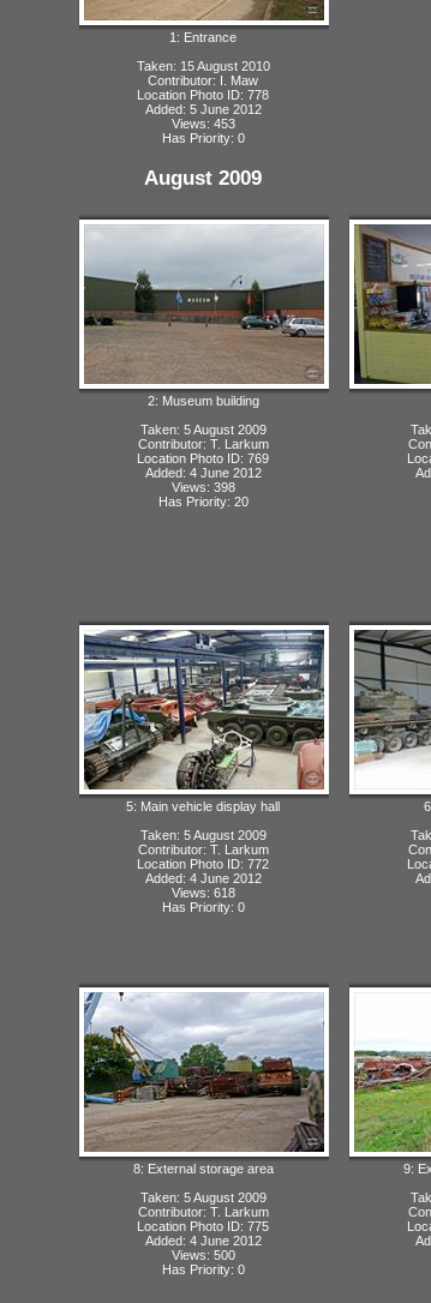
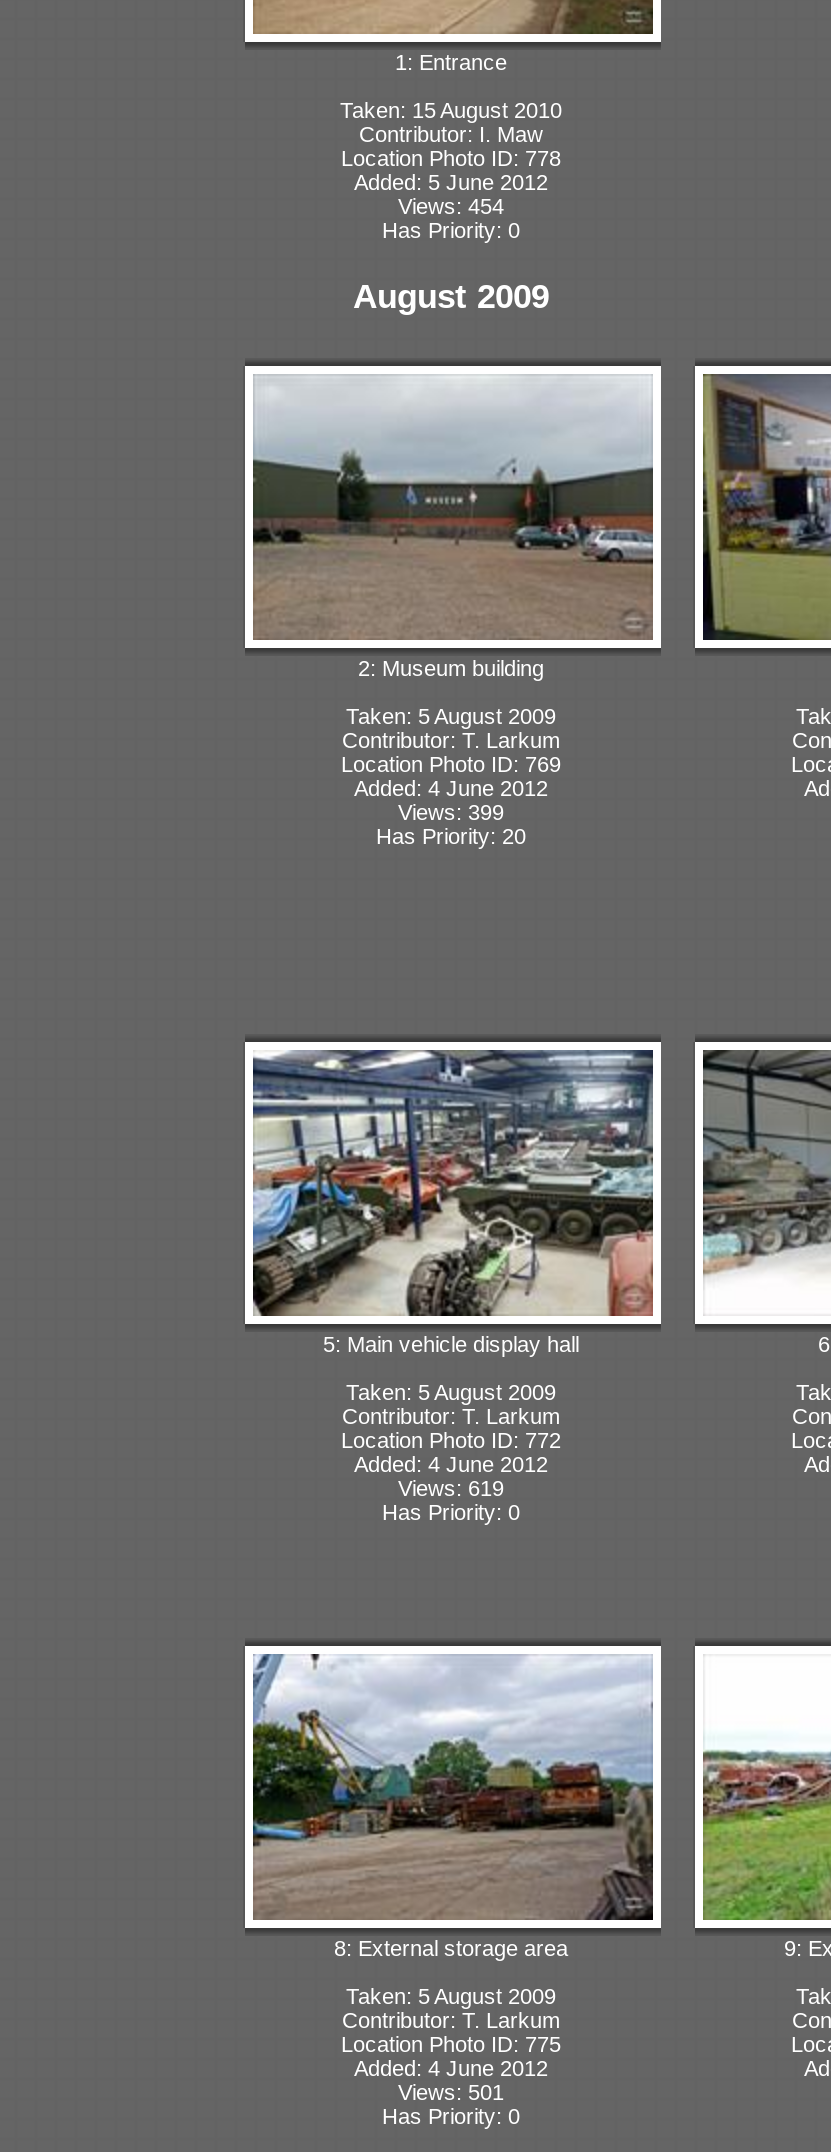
[171,116,235,130] Views: 453 -> [398,193,504,217] Views: 454
[171,479,235,494] Views: 398 -> [398,799,504,823] Views: 399
[171,885,235,899] Views: 618 -> [398,1475,504,1499] Views: 619
[171,1247,235,1262] Views: 500 -> [398,2079,504,2103] Views: 501

